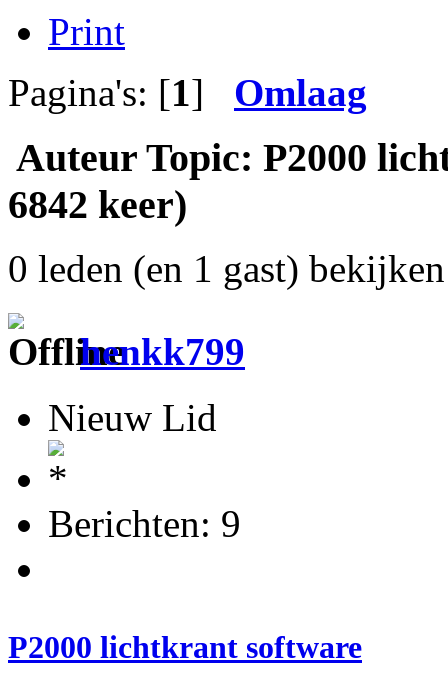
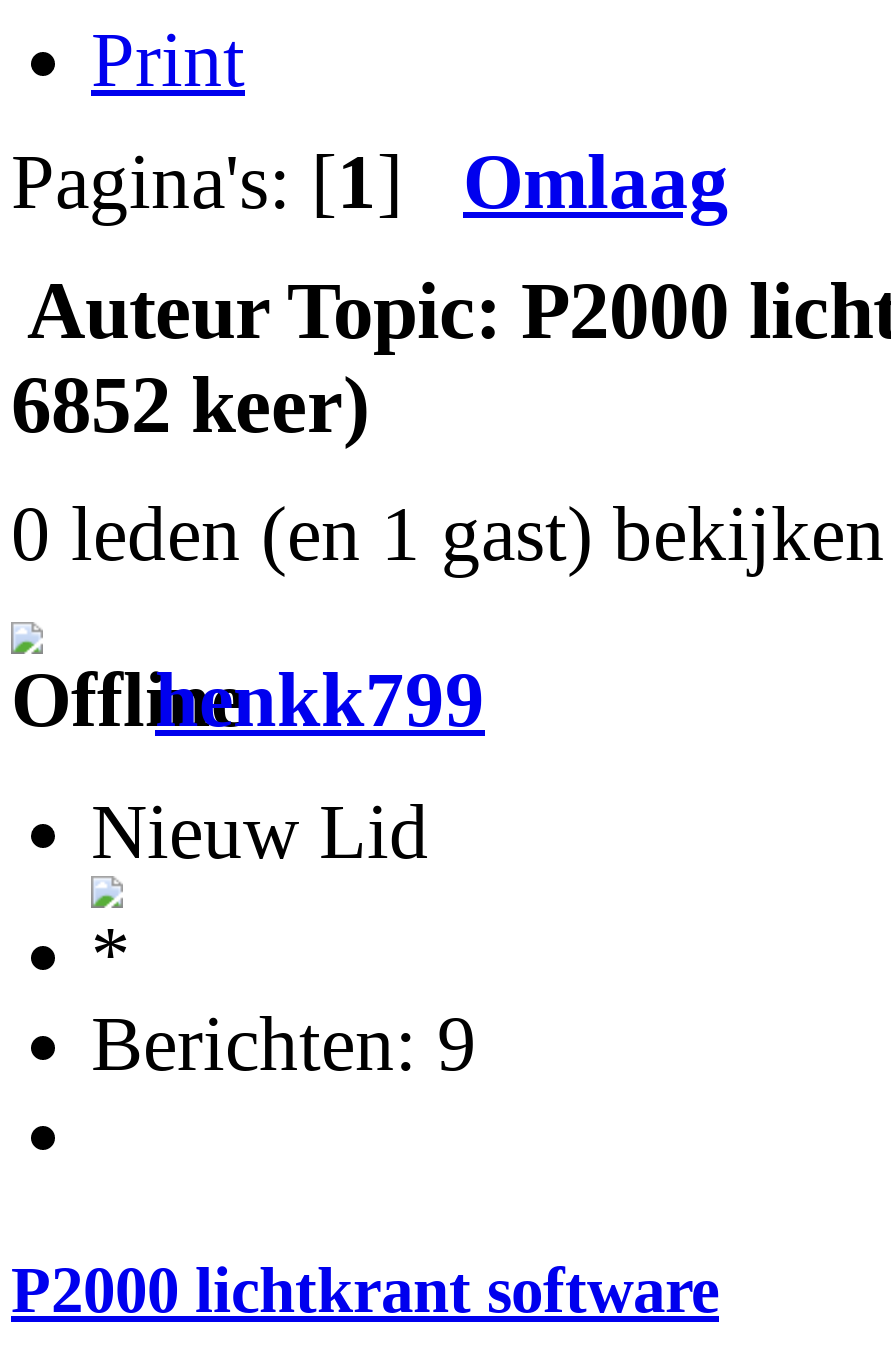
[8,182,187,227] 6842 keer) -> [11,359,369,449] 6852 keer)

